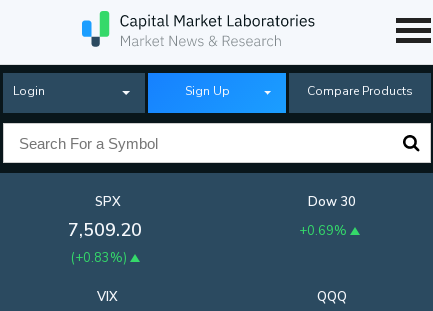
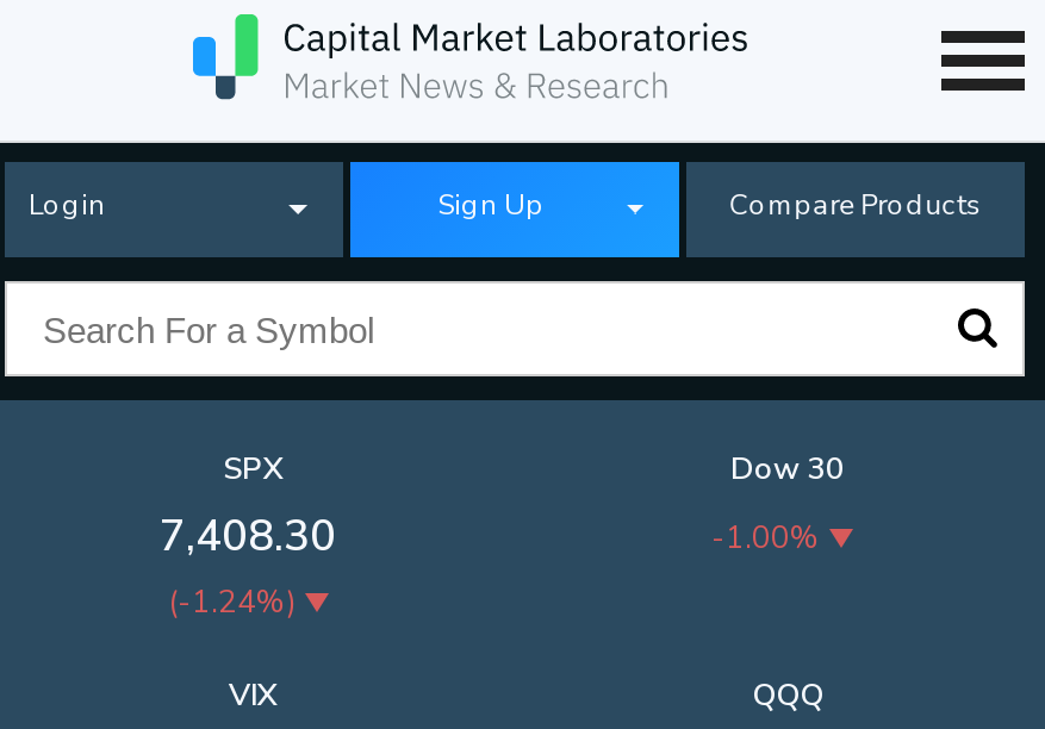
[63,218,147,242] 7,509.20 -> [148,507,348,565] 7,408.30
[298,222,346,240] +0.69% -> [711,517,821,560] -1.00%
[70,249,129,267] (+0.83%) -> [168,581,304,624] (-1.24%)

